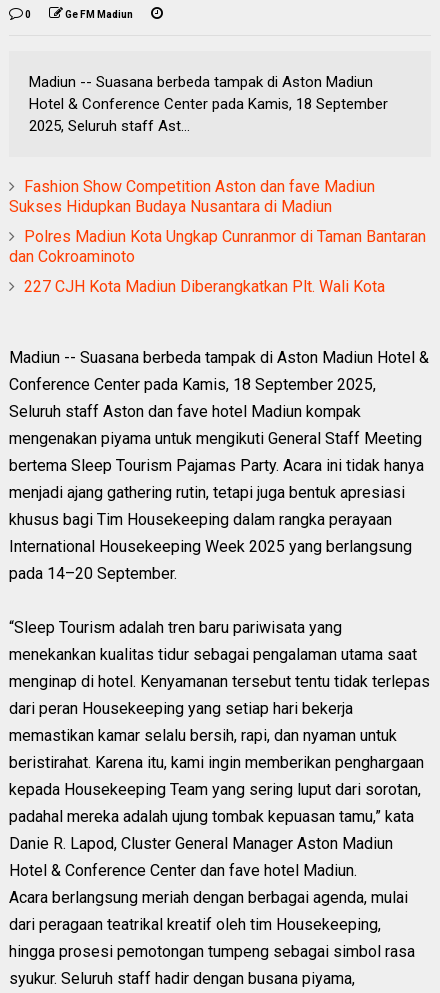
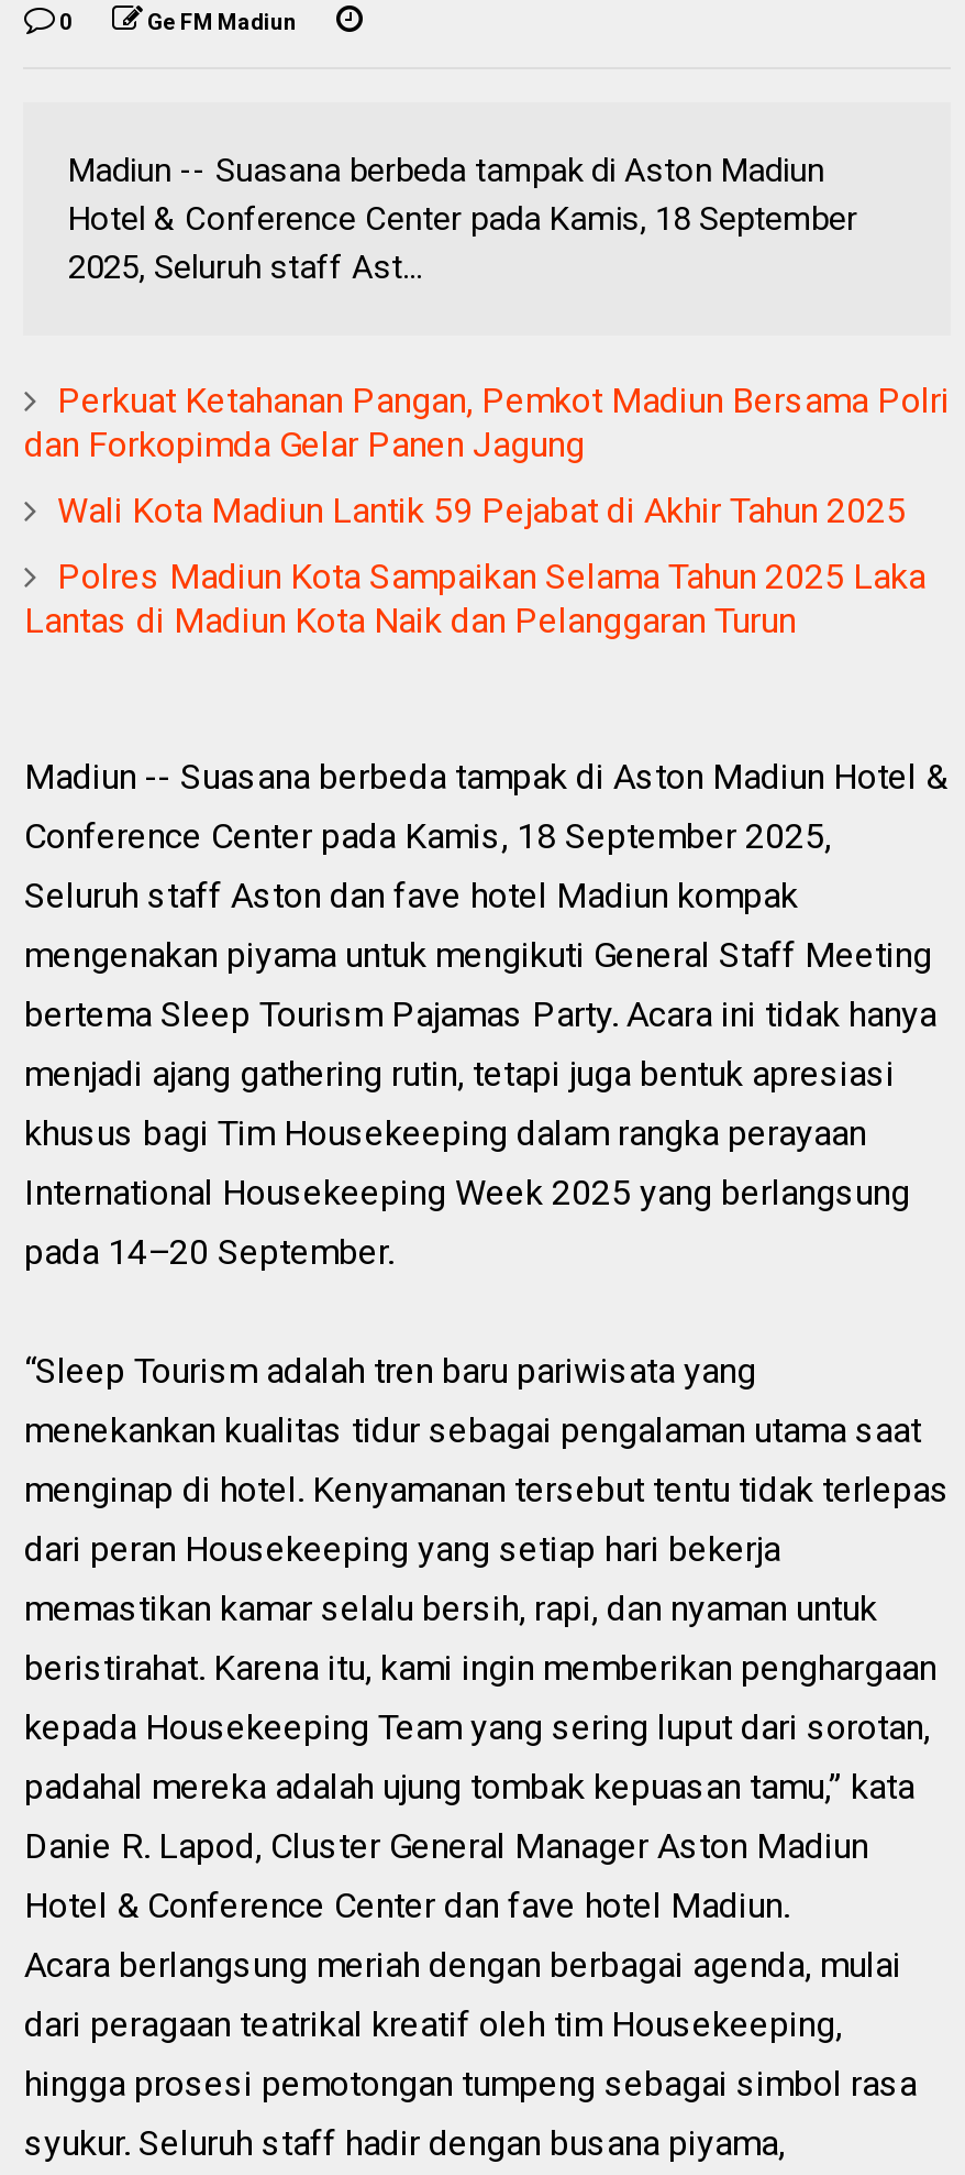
[9,177,375,216] Fashion Show Competition Aston dan fave Madiun | Sukses Hidupkan Budaya Nusantara di Madiun -> [24,381,949,466] Perkuat Ketahanan Pangan, Pemkot Madiun Bersama Polri | dan Forkopimda Gelar Panen Jagung
[9,227,426,266] Polres Madiun Kota Ungkap Cunranmor di Taman Bantaran | dan Cokroaminoto -> [57,491,905,532] Wali Kota Madiun Lantik 59 Pejabat di Akhir Tahun 2025
[24,277,385,296] 227 CJH Kota Madiun Diberangkatkan Plt. Wali Kota -> [24,557,925,642] Polres Madiun Kota Sampaikan Selama Tahun 2025 Laka | Lantas di Madiun Kota Naik dan Pelanggaran Turun

